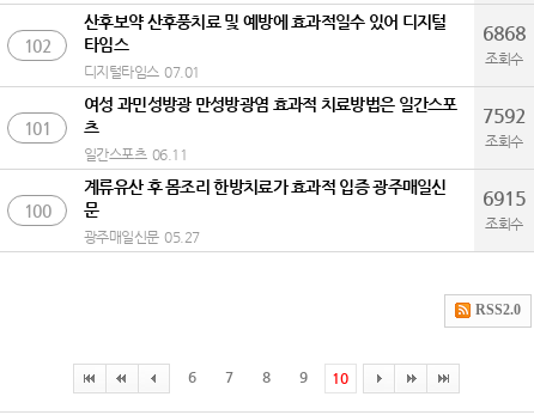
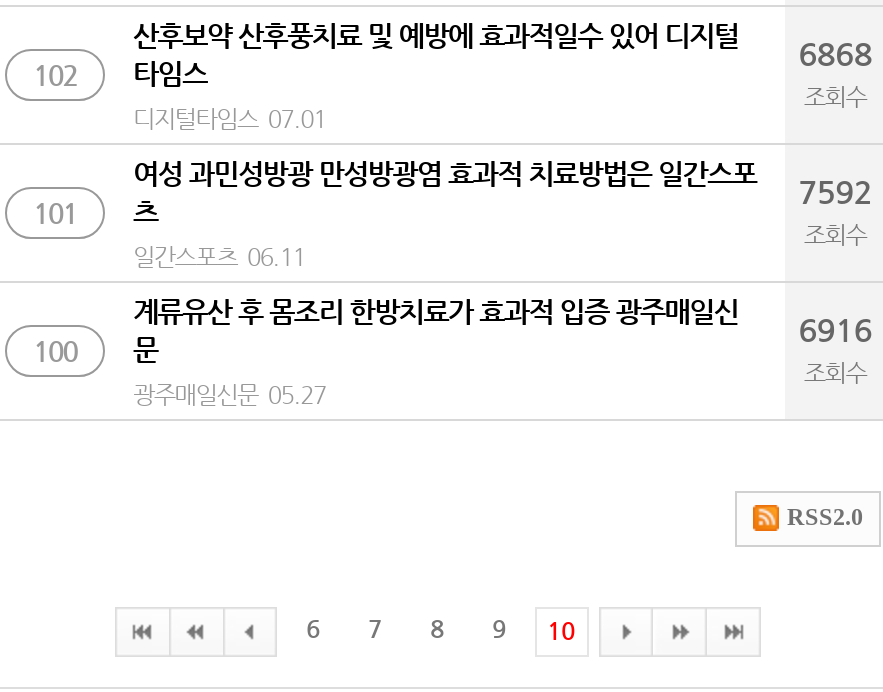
[84,177,526,209] 계류유산 후 몸조리 한방치료가 효과적 입증 광주매일신 6915 -> [133,294,872,348] 계류유산 후 몸조리 한방치료가 효과적 입증 광주매일신 6916

